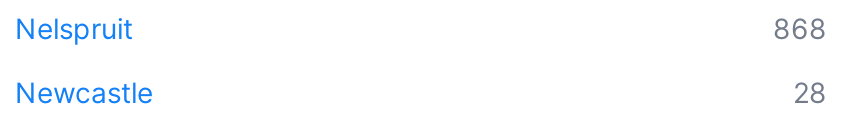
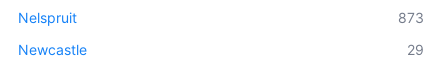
[773,11,827,45] 868 -> [398,9,424,26] 873
[793,75,827,109] 28 -> [407,41,424,58] 29

